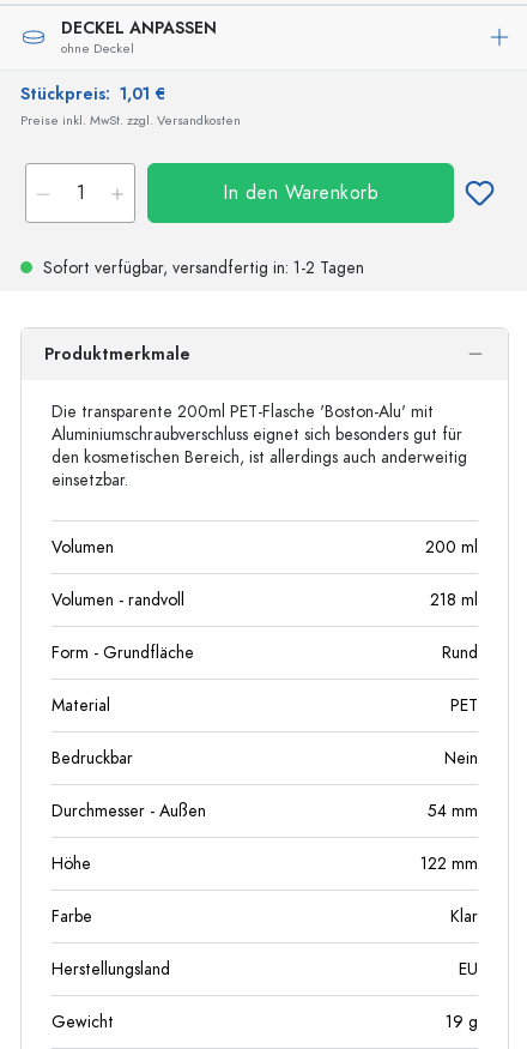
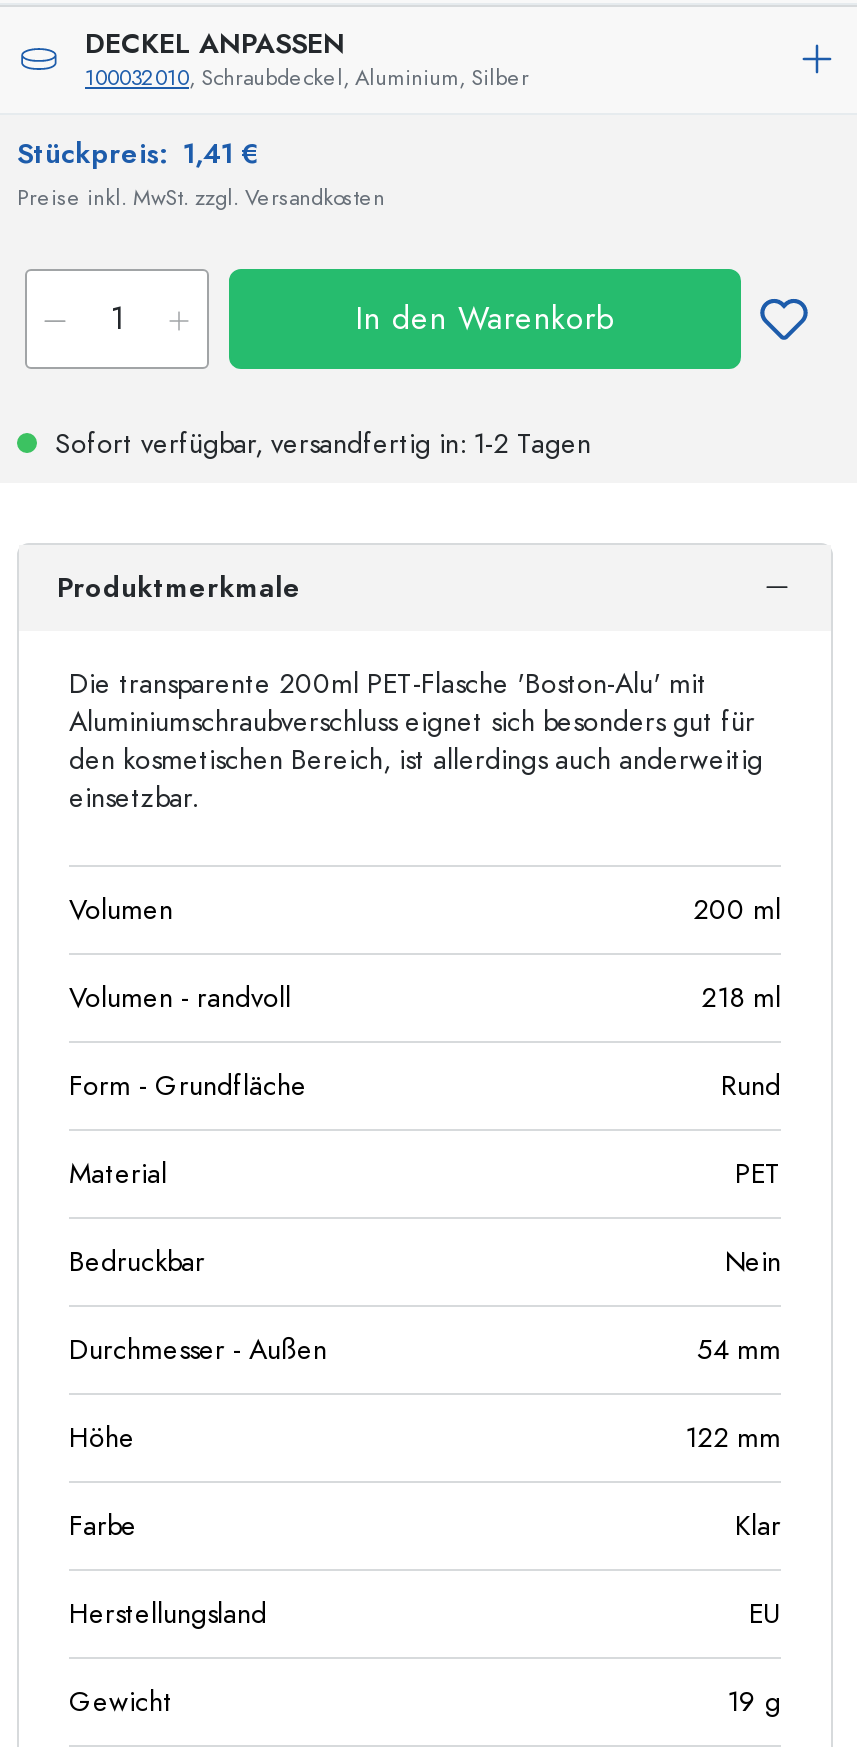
[61,39,134,57] ohne Deckel -> [85,62,529,92] 100032010, Schraubdeckel, Aluminium, Silber
[20,82,165,105] Stückpreis: 1,01 € -> [17,134,259,172] Stückpreis: 1,41 €

